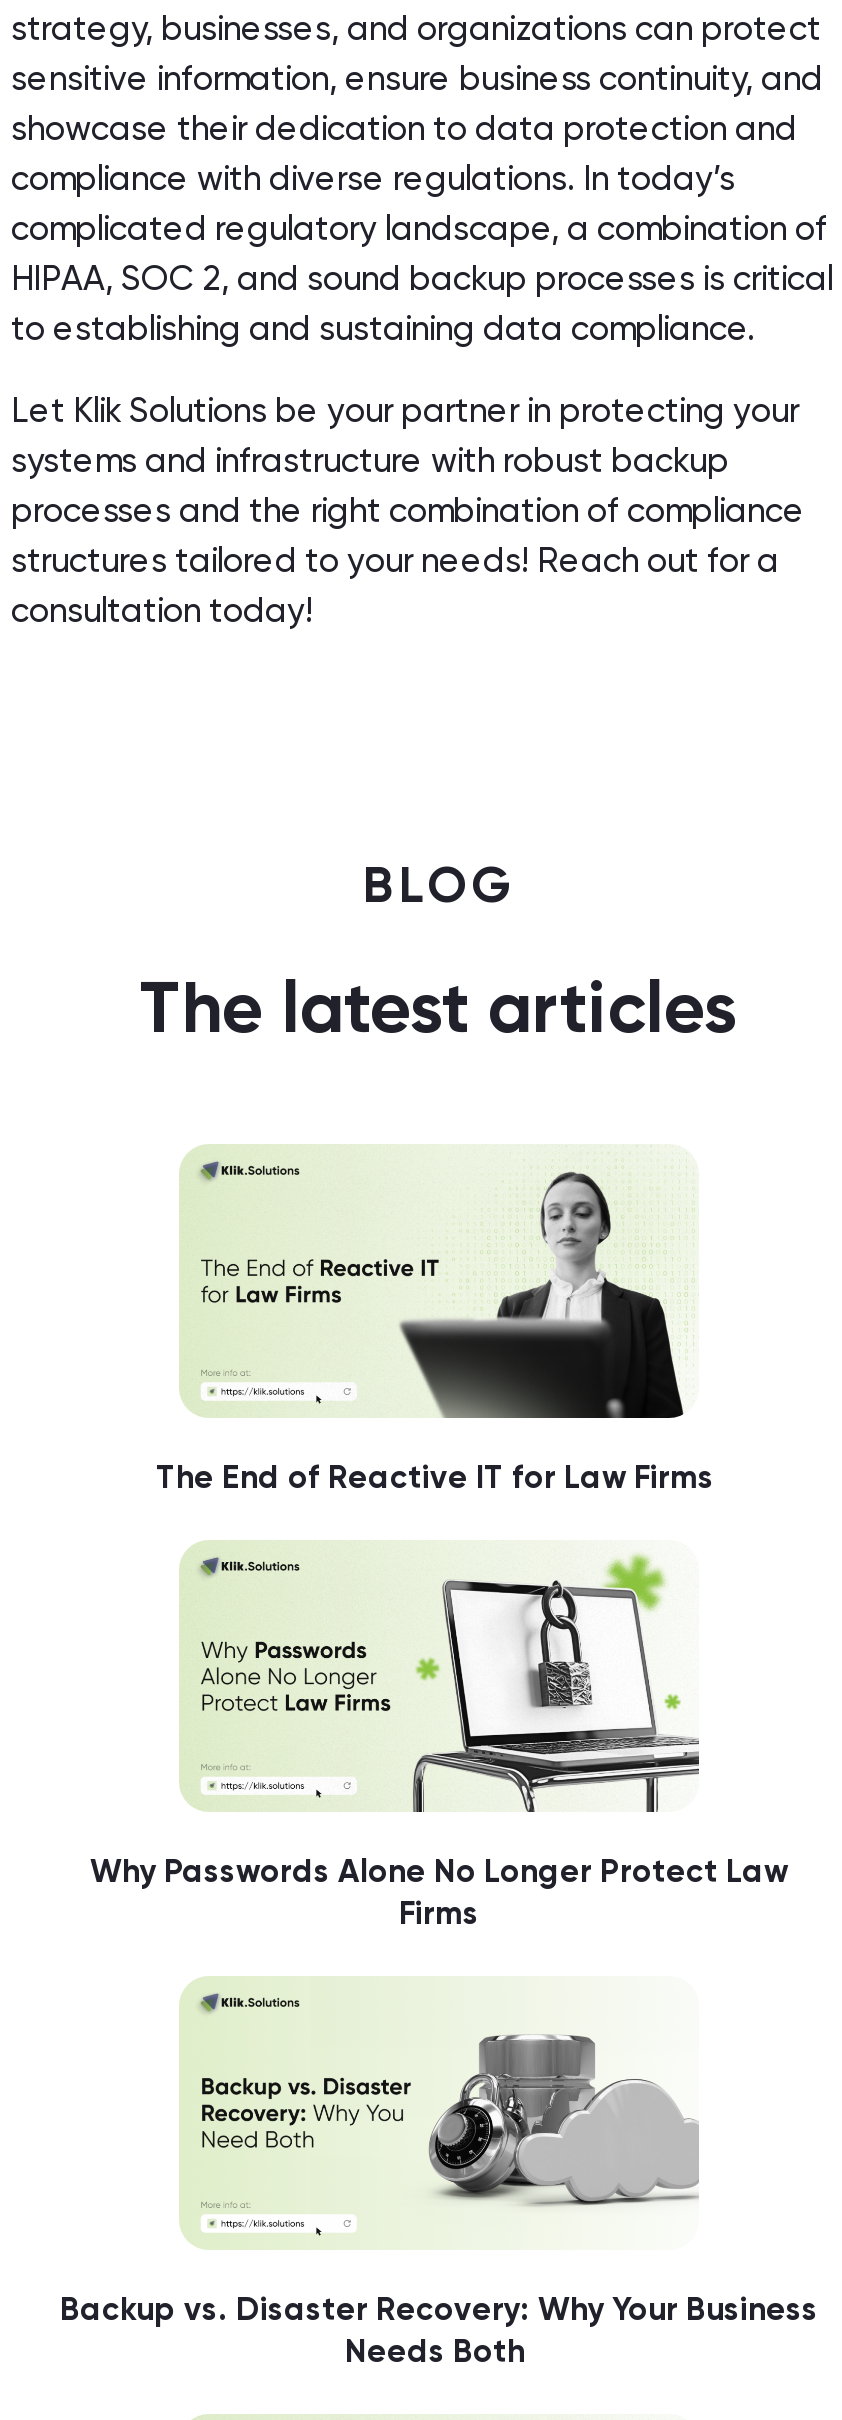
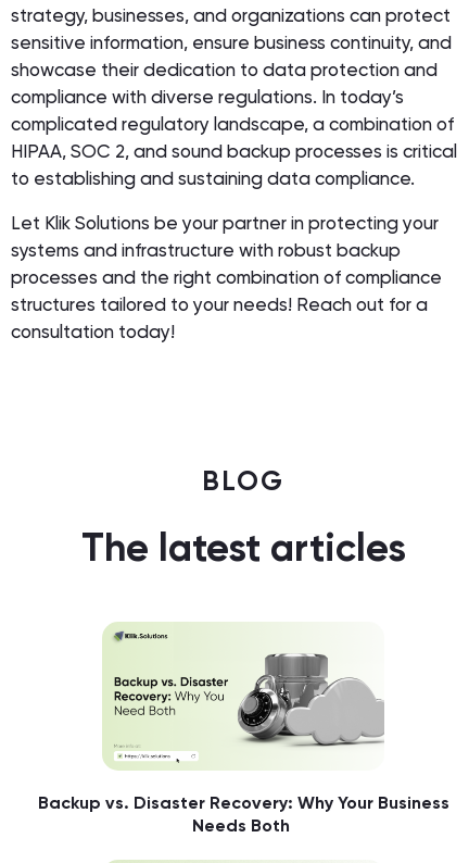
[156,1170,722,1495] [image] | The End of Reactive IT for Law Firms -> none
[90,1540,788,1932] [image] | Why Passwords Alone No Longer Protect Law | Firms -> none

